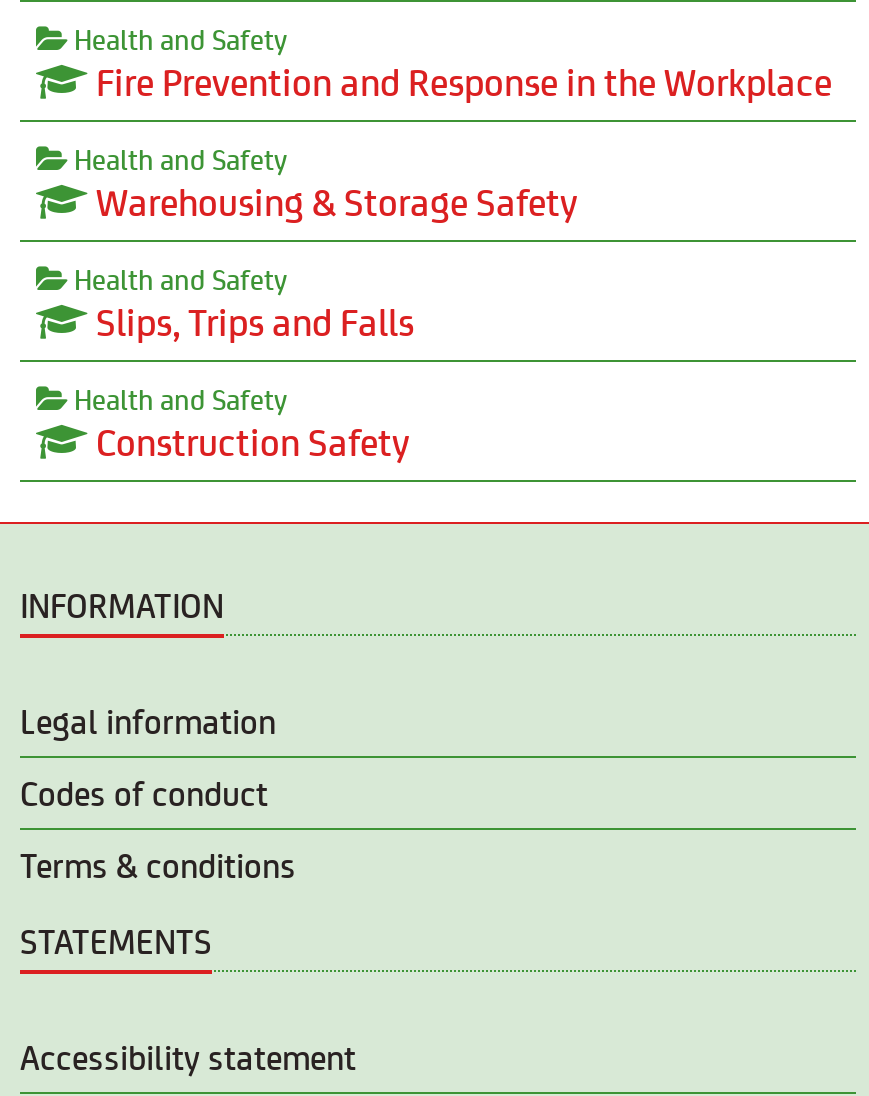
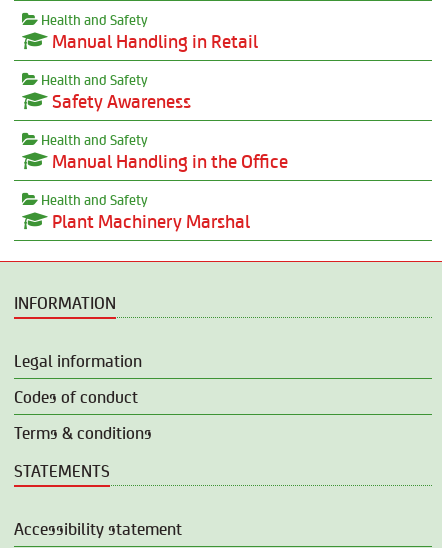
[88,54,832,108] Fire Prevention and Response in the Workplace -> [48,27,258,54] Manual Handling in Retail
[88,174,578,228] Warehousing & Storage Safety -> [48,87,191,114] Safety Awareness
[88,294,414,348] Slips, Trips and Falls -> [48,147,288,174] Manual Handling in the Office
[88,414,410,468] Construction Safety -> [48,207,250,234] Plant Machinery Marshal

